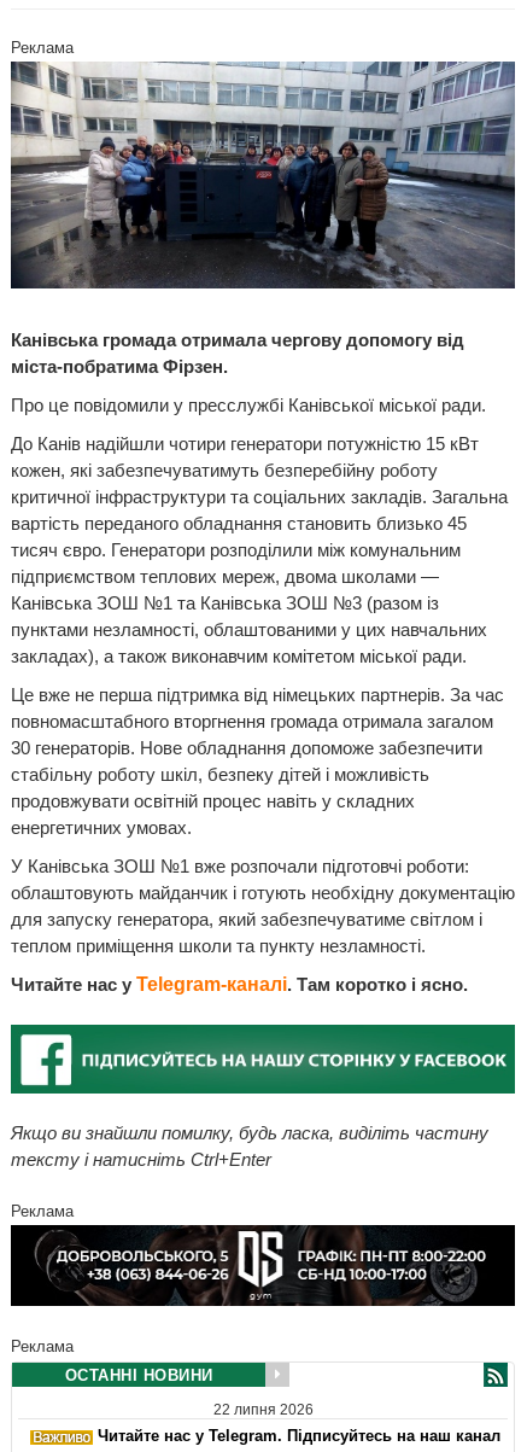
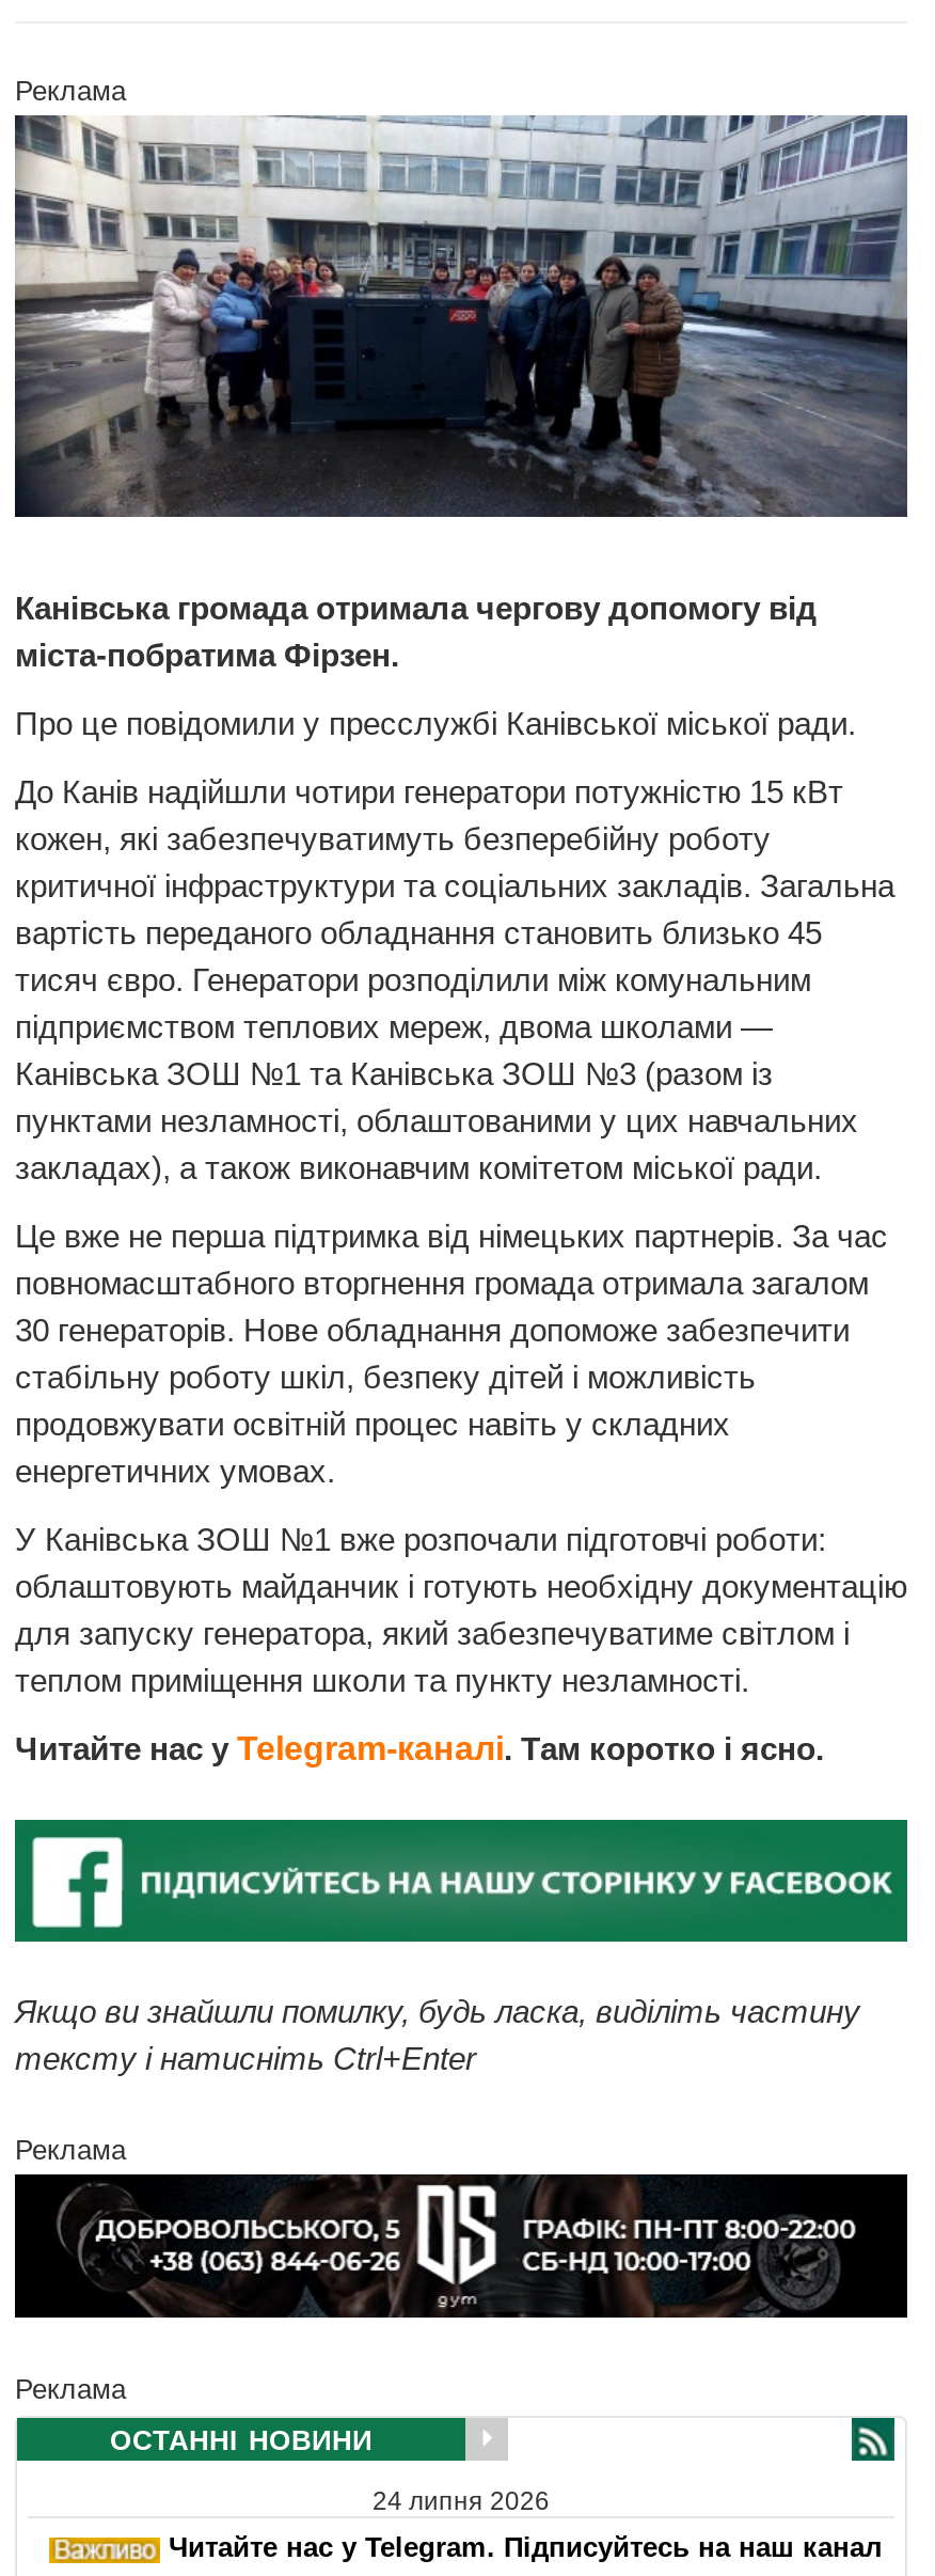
[213,1402,313,1419] 22 липня 2026 -> [373,2487,550,2517] 24 липня 2026

